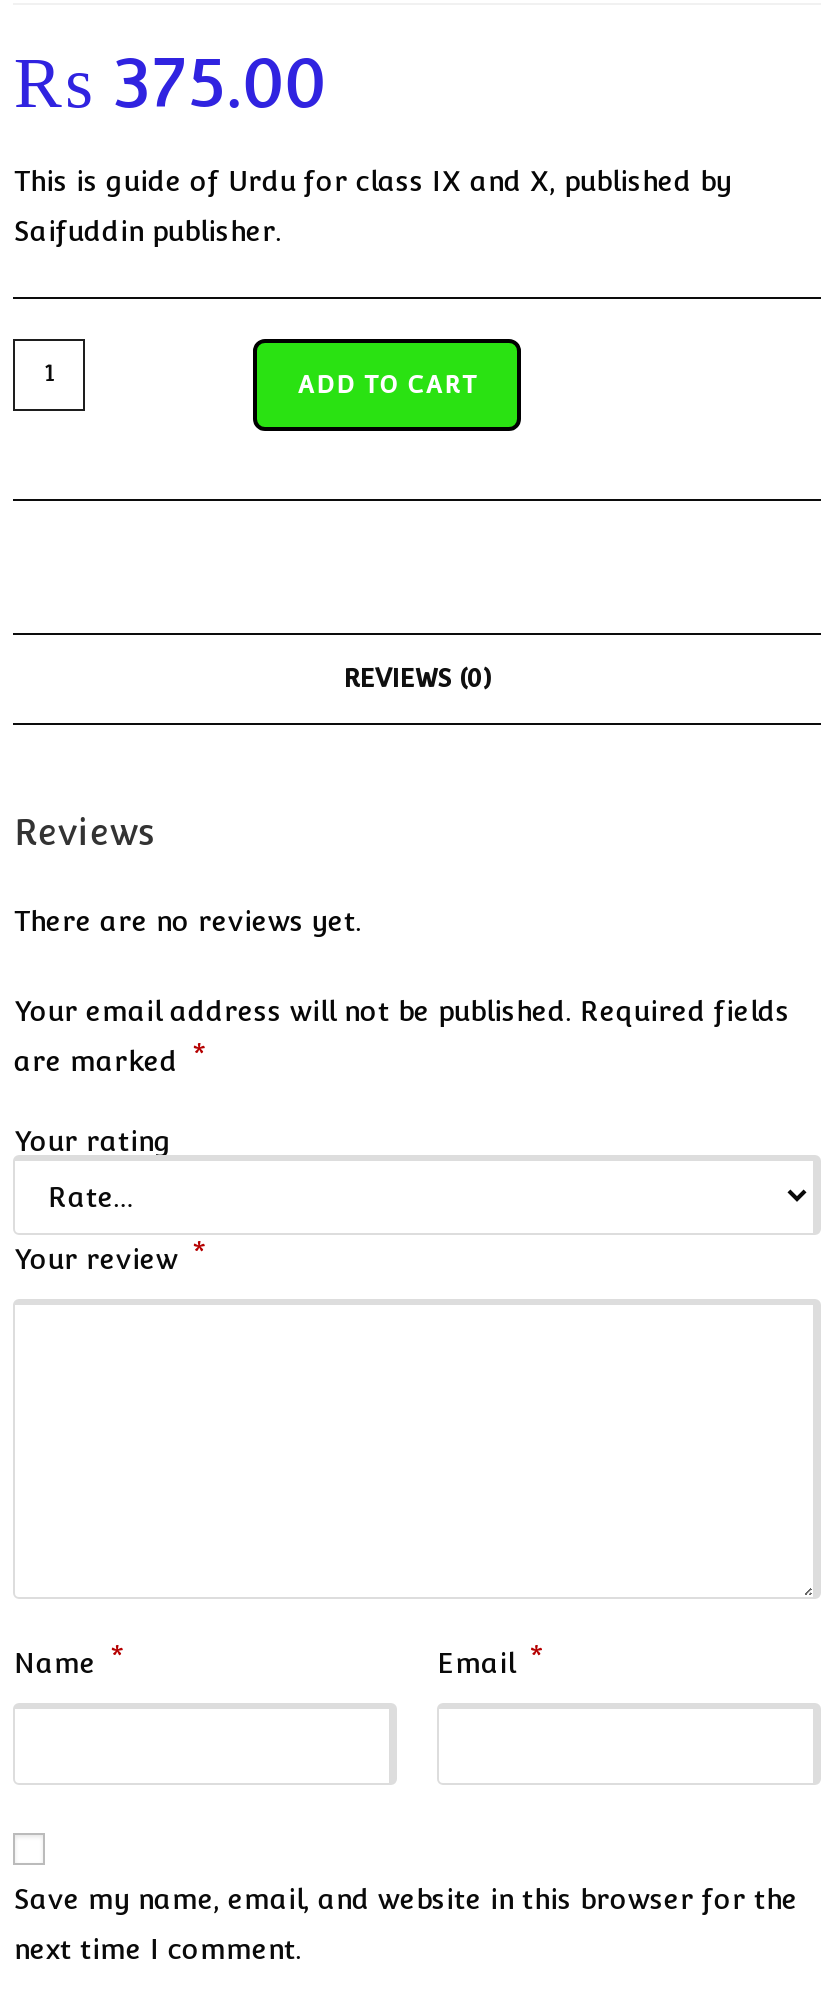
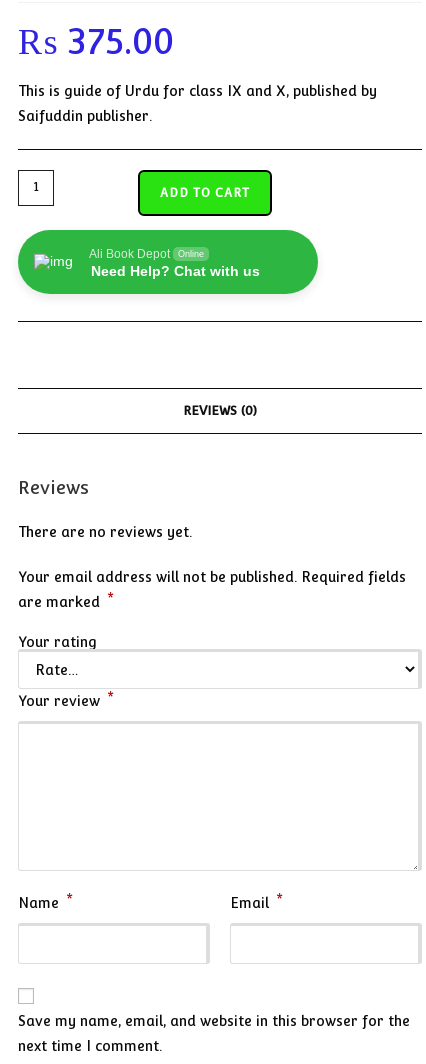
none -> [17,229,319,296] [image] | Ali Book Depot | Online | Need Help? Chat with us

